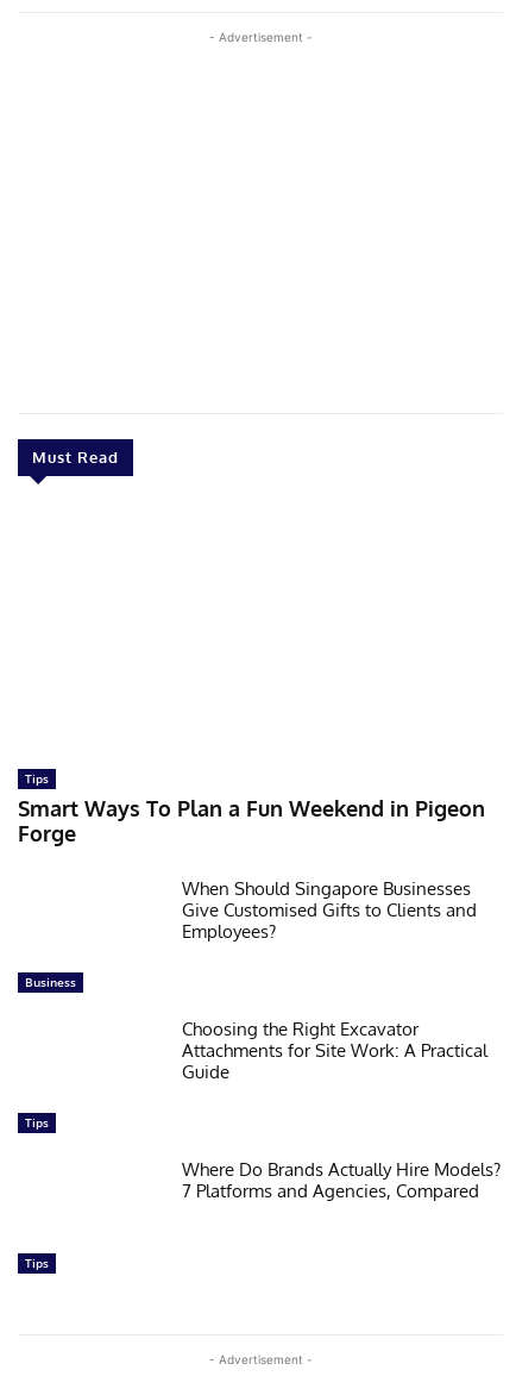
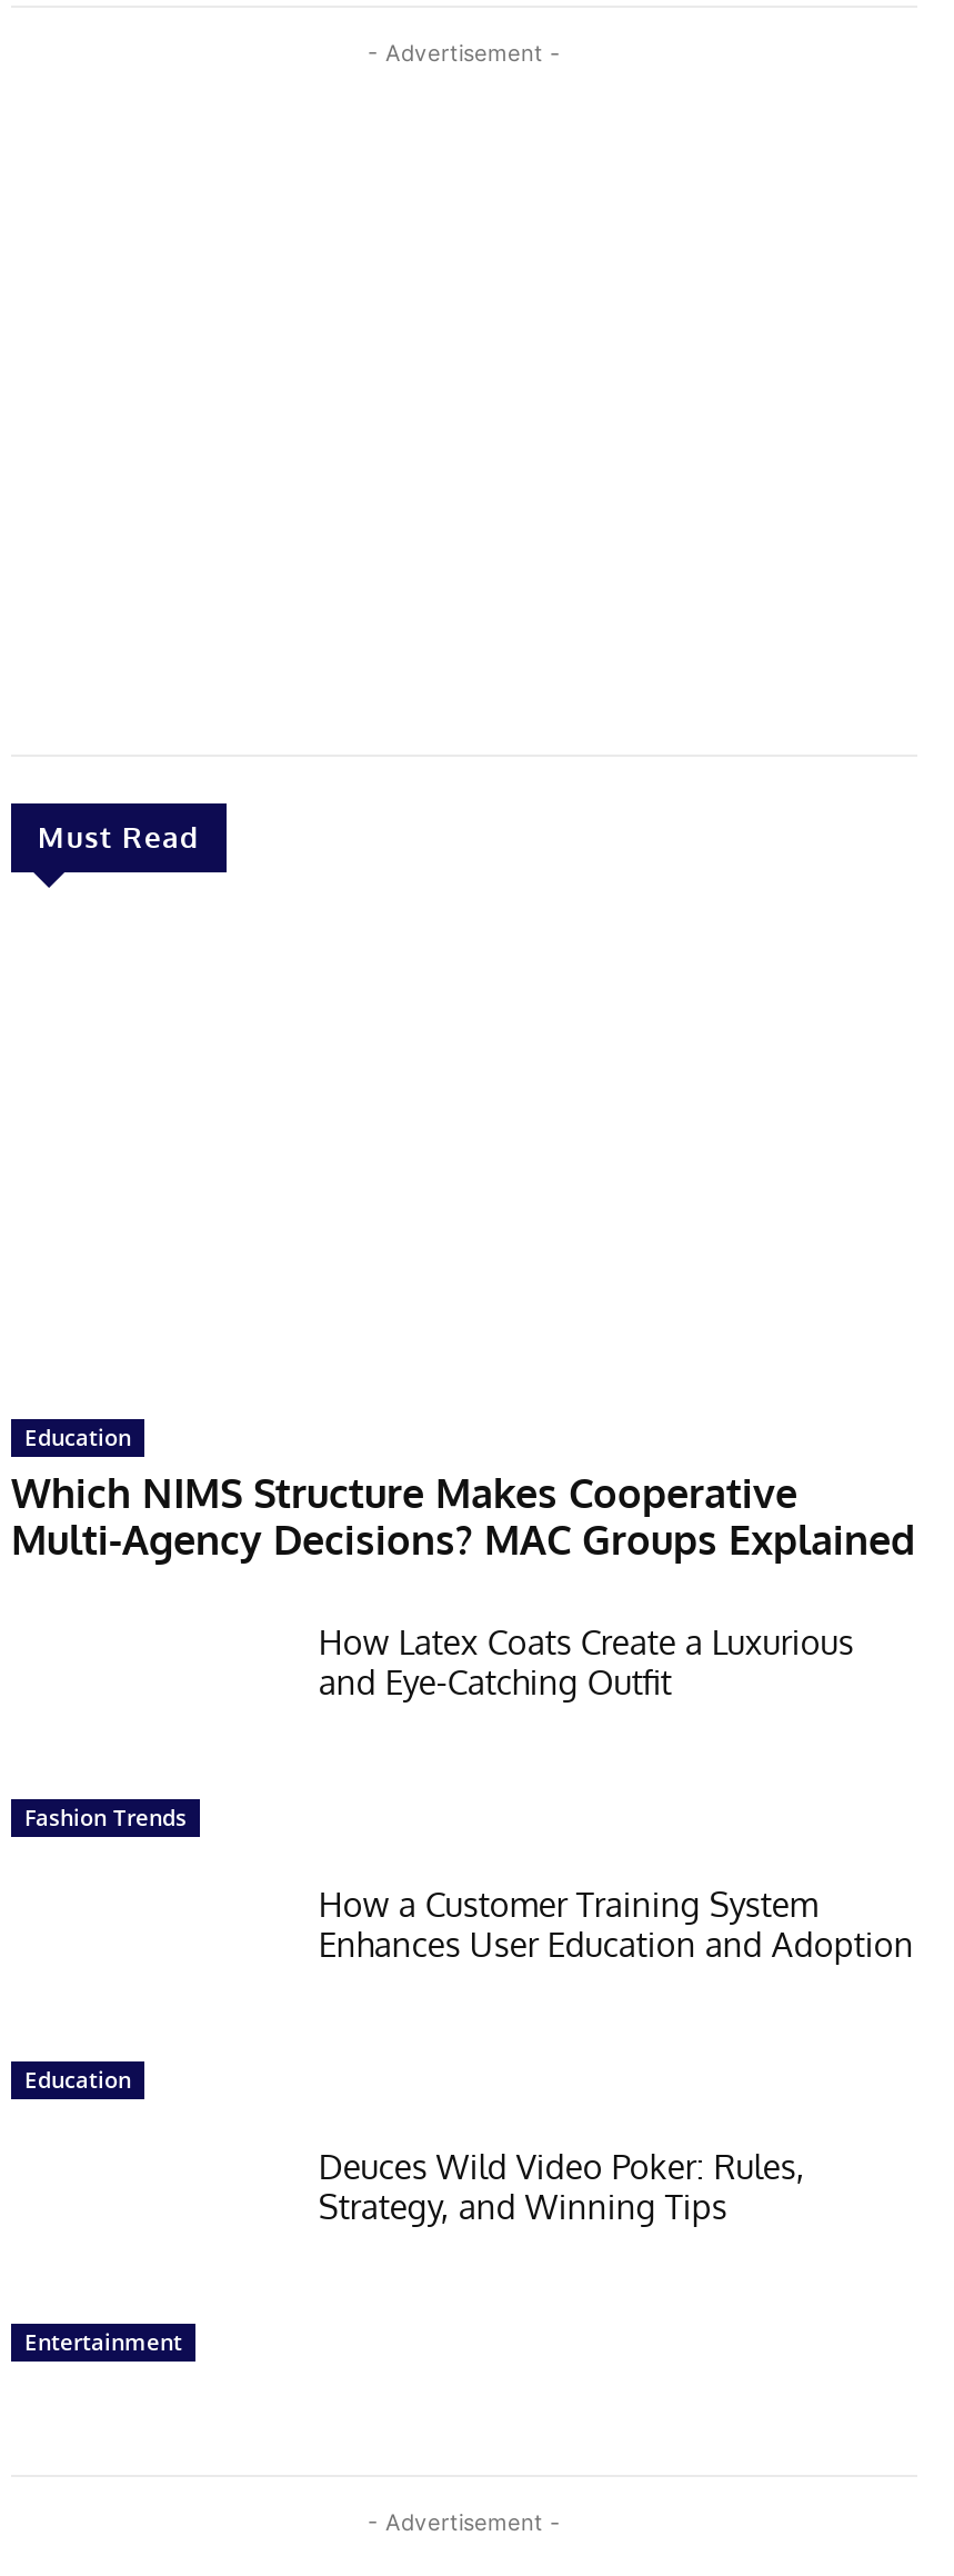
[18,770,485,846] Tips | Smart Ways To Plan a Fun Weekend in Pigeon | Forge -> [11,1421,915,1563] Education | Which NIMS Structure Makes Cooperative | Multi-Agency Decisions? MAC Groups Explained
[182,877,477,943] When Should Singapore Businesses | Give Customised Gifts to Clients and | Employees? -> [319,1621,854,1703] How Latex Coats Create a Luxurious | and Eye-Catching Outfit
[25,973,76,990] Business -> [24,1801,187,1832] Fashion Trends
[182,1017,488,1083] Choosing the Right Excavator | Attachments for Site Work: A Practical | Guide -> [319,1883,914,1965] How a Customer Training System | Enhances User Education and Adoption
[25,1114,49,1130] Tips -> [24,2063,131,2094] Education
[182,1158,501,1202] Where Do Brands Actually Hire Models? | 7 Platforms and Agencies, Compared -> [319,2145,805,2227] Deuces Wild Video Poker: Rules, | Strategy, and Winning Tips
[25,1254,49,1271] Tips -> [24,2325,182,2356] Entertainment

